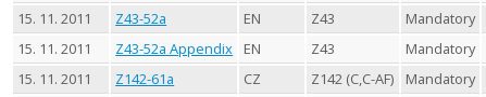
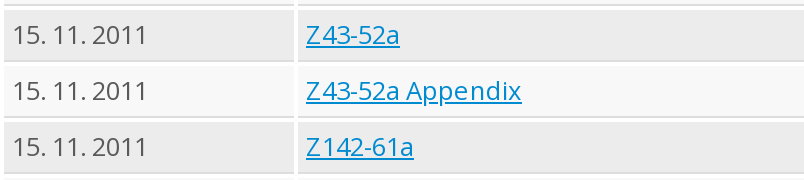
[244,9,475,28] EN | Z43 | Mandatory -> none
[115,39,475,58] Z43-52a Appendix EN | Z43 | Mandatory -> [306,72,522,108] Z43-52a Appendix
[244,69,475,88] CZ | Z142 (C,C-AF) | Mandatory -> none

